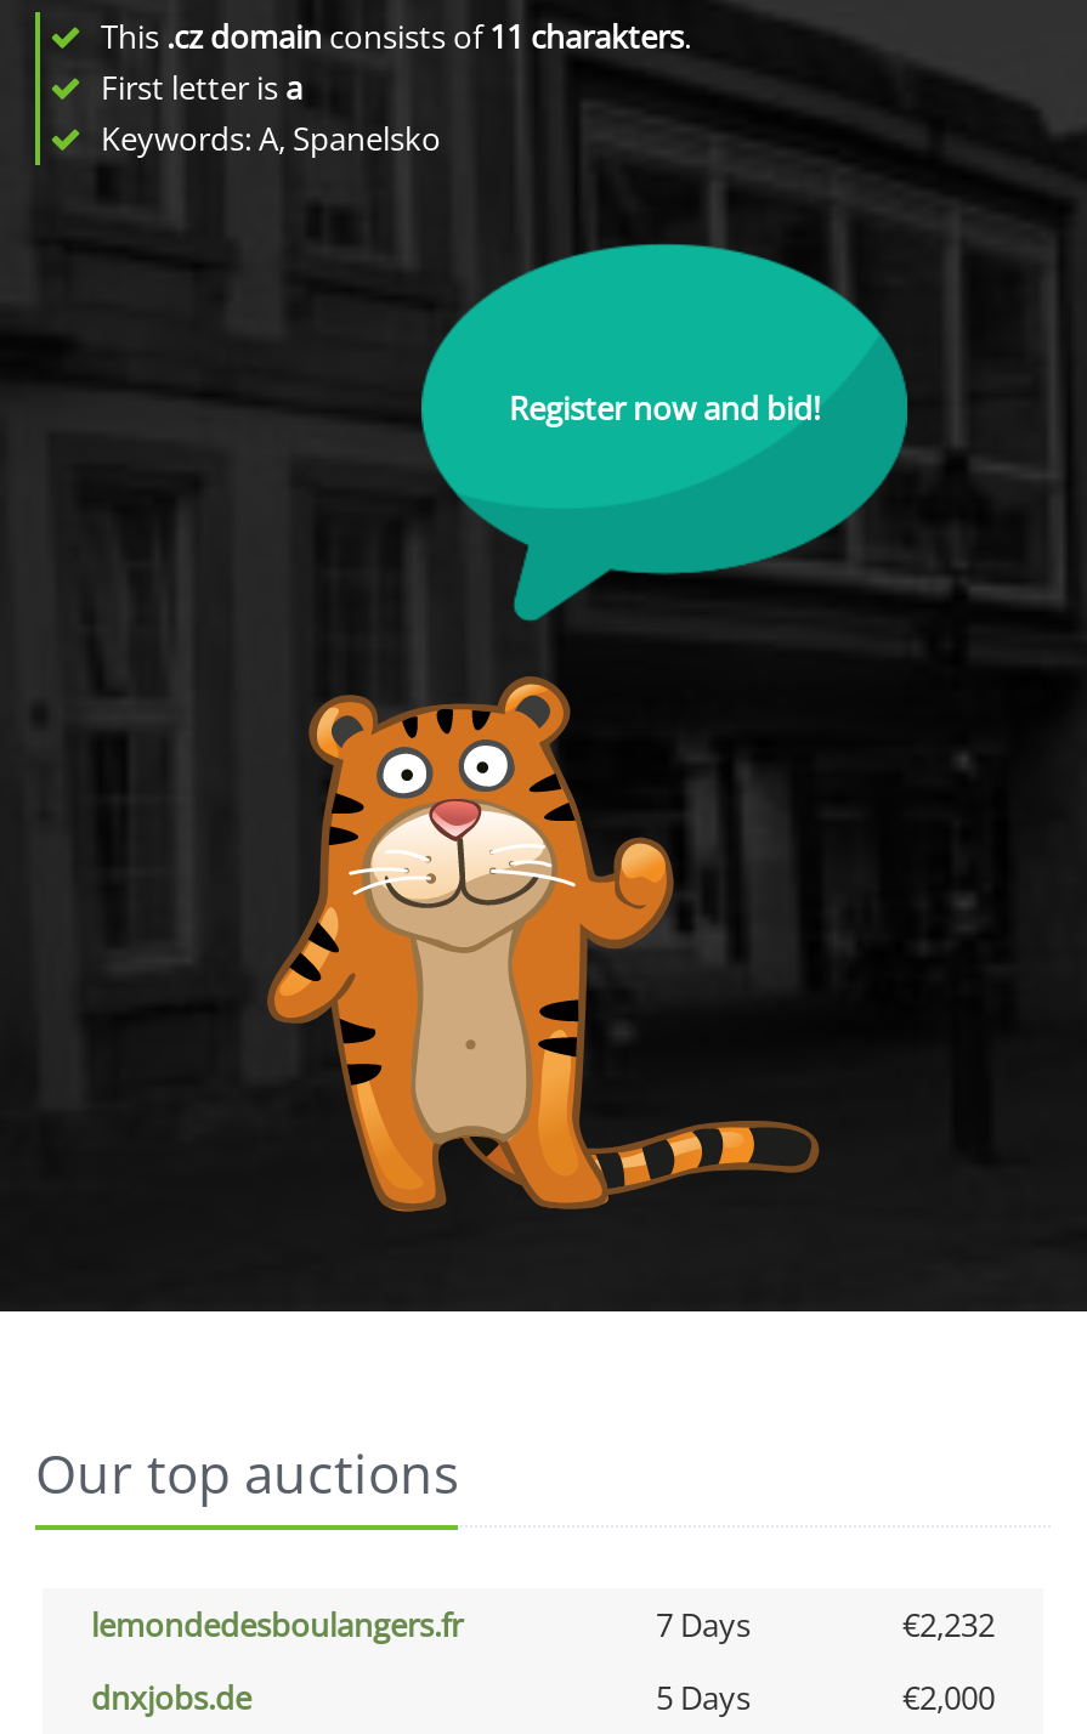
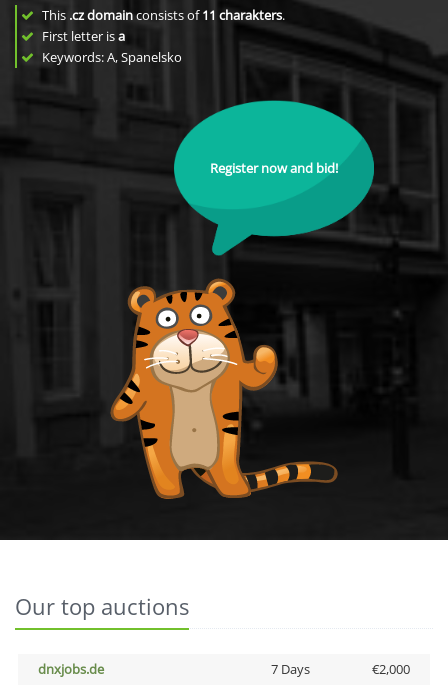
[91,1603,995,1647] lemondedesboulangers.fr | 7 Days | €2,232 -> none
[656,1676,751,1719] 5 Days -> [270,660,309,678] 7 Days

